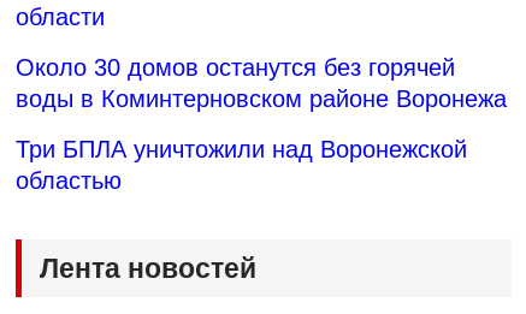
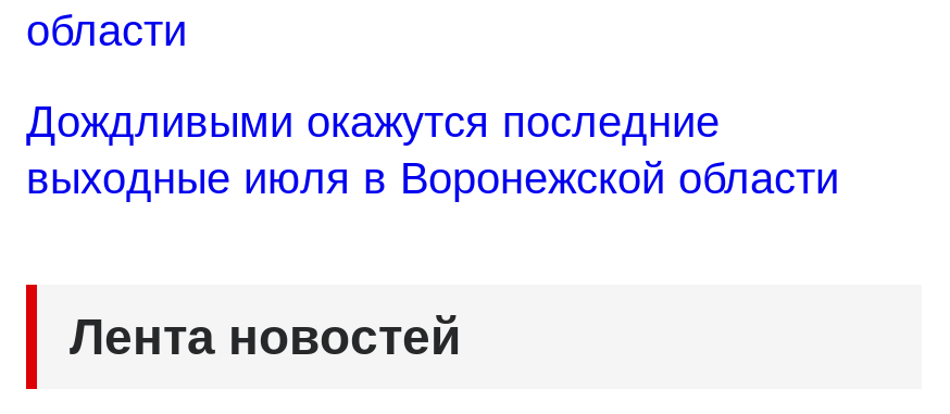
[16,54,507,193] Около 30 домов останутся без горячей | воды в Коминтерновском районе Воронежа | Три БПЛА уничтожили над Воронежской | областью -> [26,97,839,202] Дождливыми окажутся последние | выходные июля в Воронежской области

